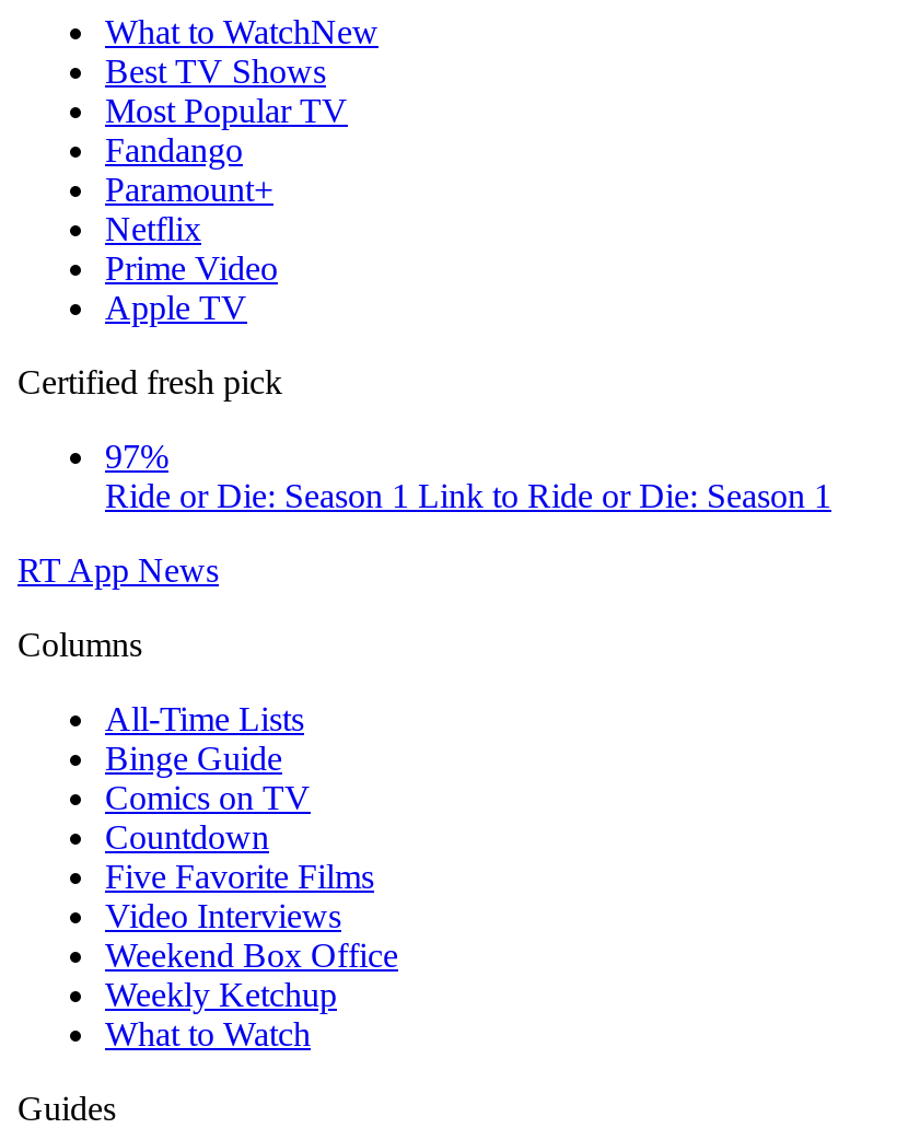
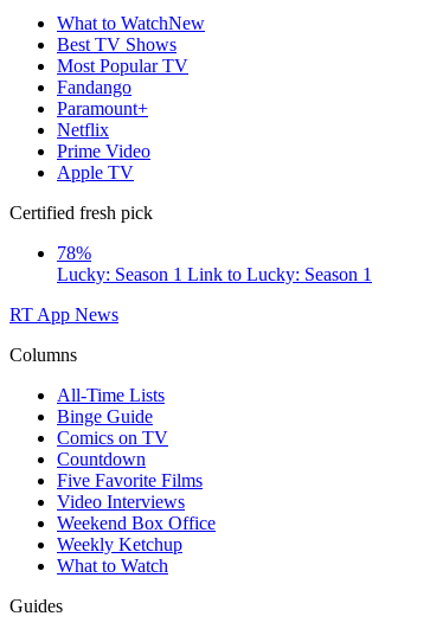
[105,438,831,514] 97% | Ride or Die: Season 1 Link to Ride or Die: Season 1 -> [57,243,372,284] 78% | Lucky: Season 1 Link to Lucky: Season 1

